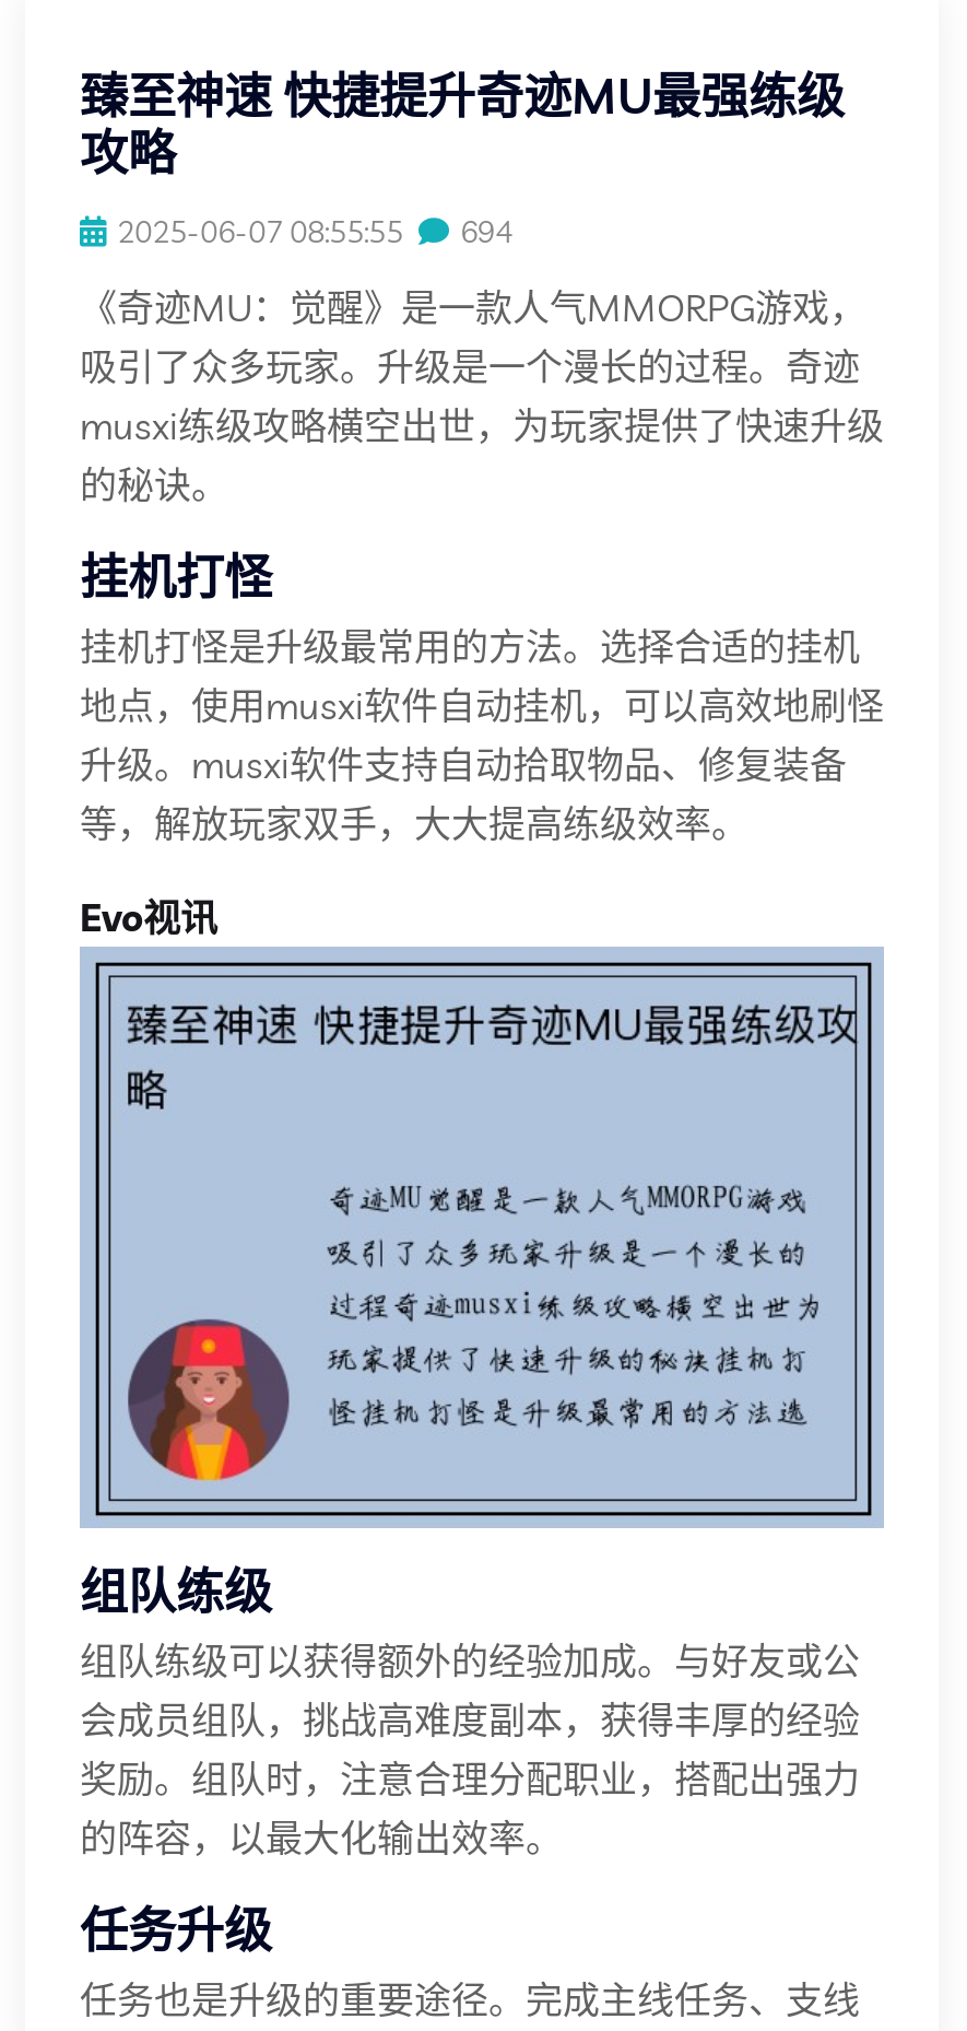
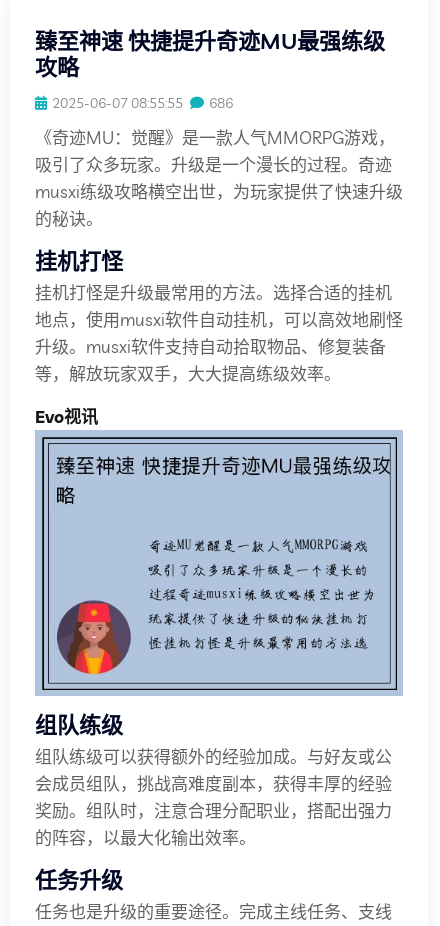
[117,212,512,251] 2025-06-07 08:55:55 694 -> [52,94,233,112] 2025-06-07 08:55:55 686

